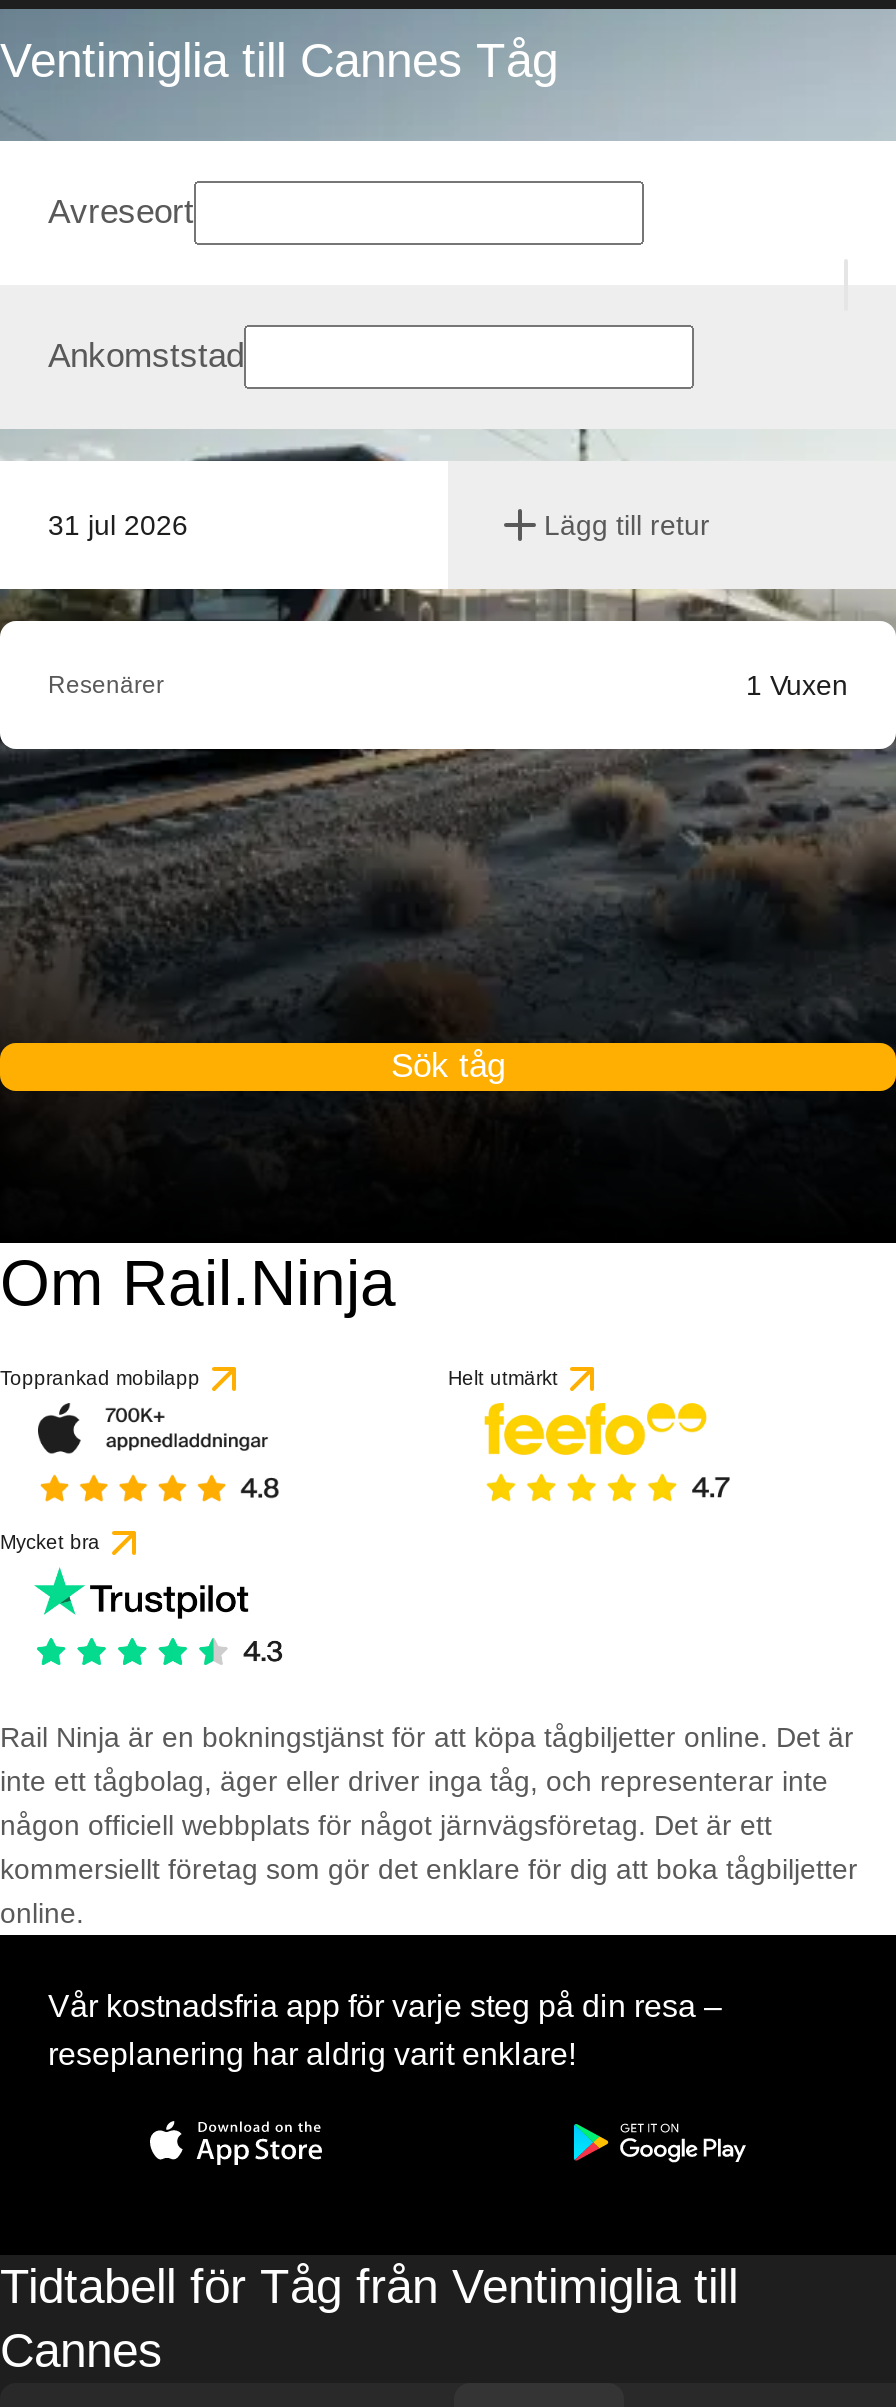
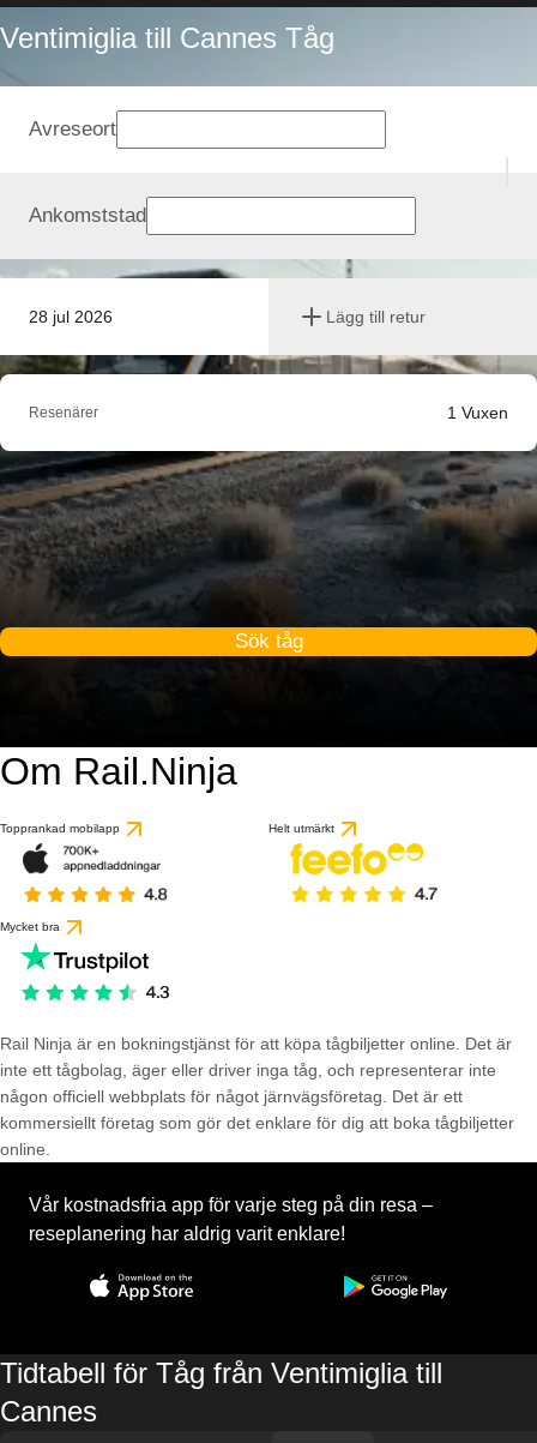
[48,509,188,541] 31 jul 2026 -> [29,307,113,326] 28 jul 2026

